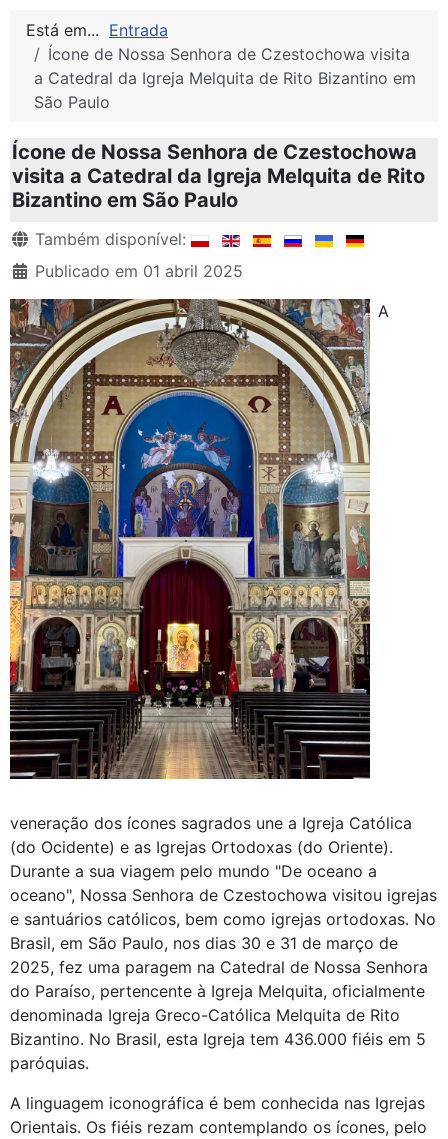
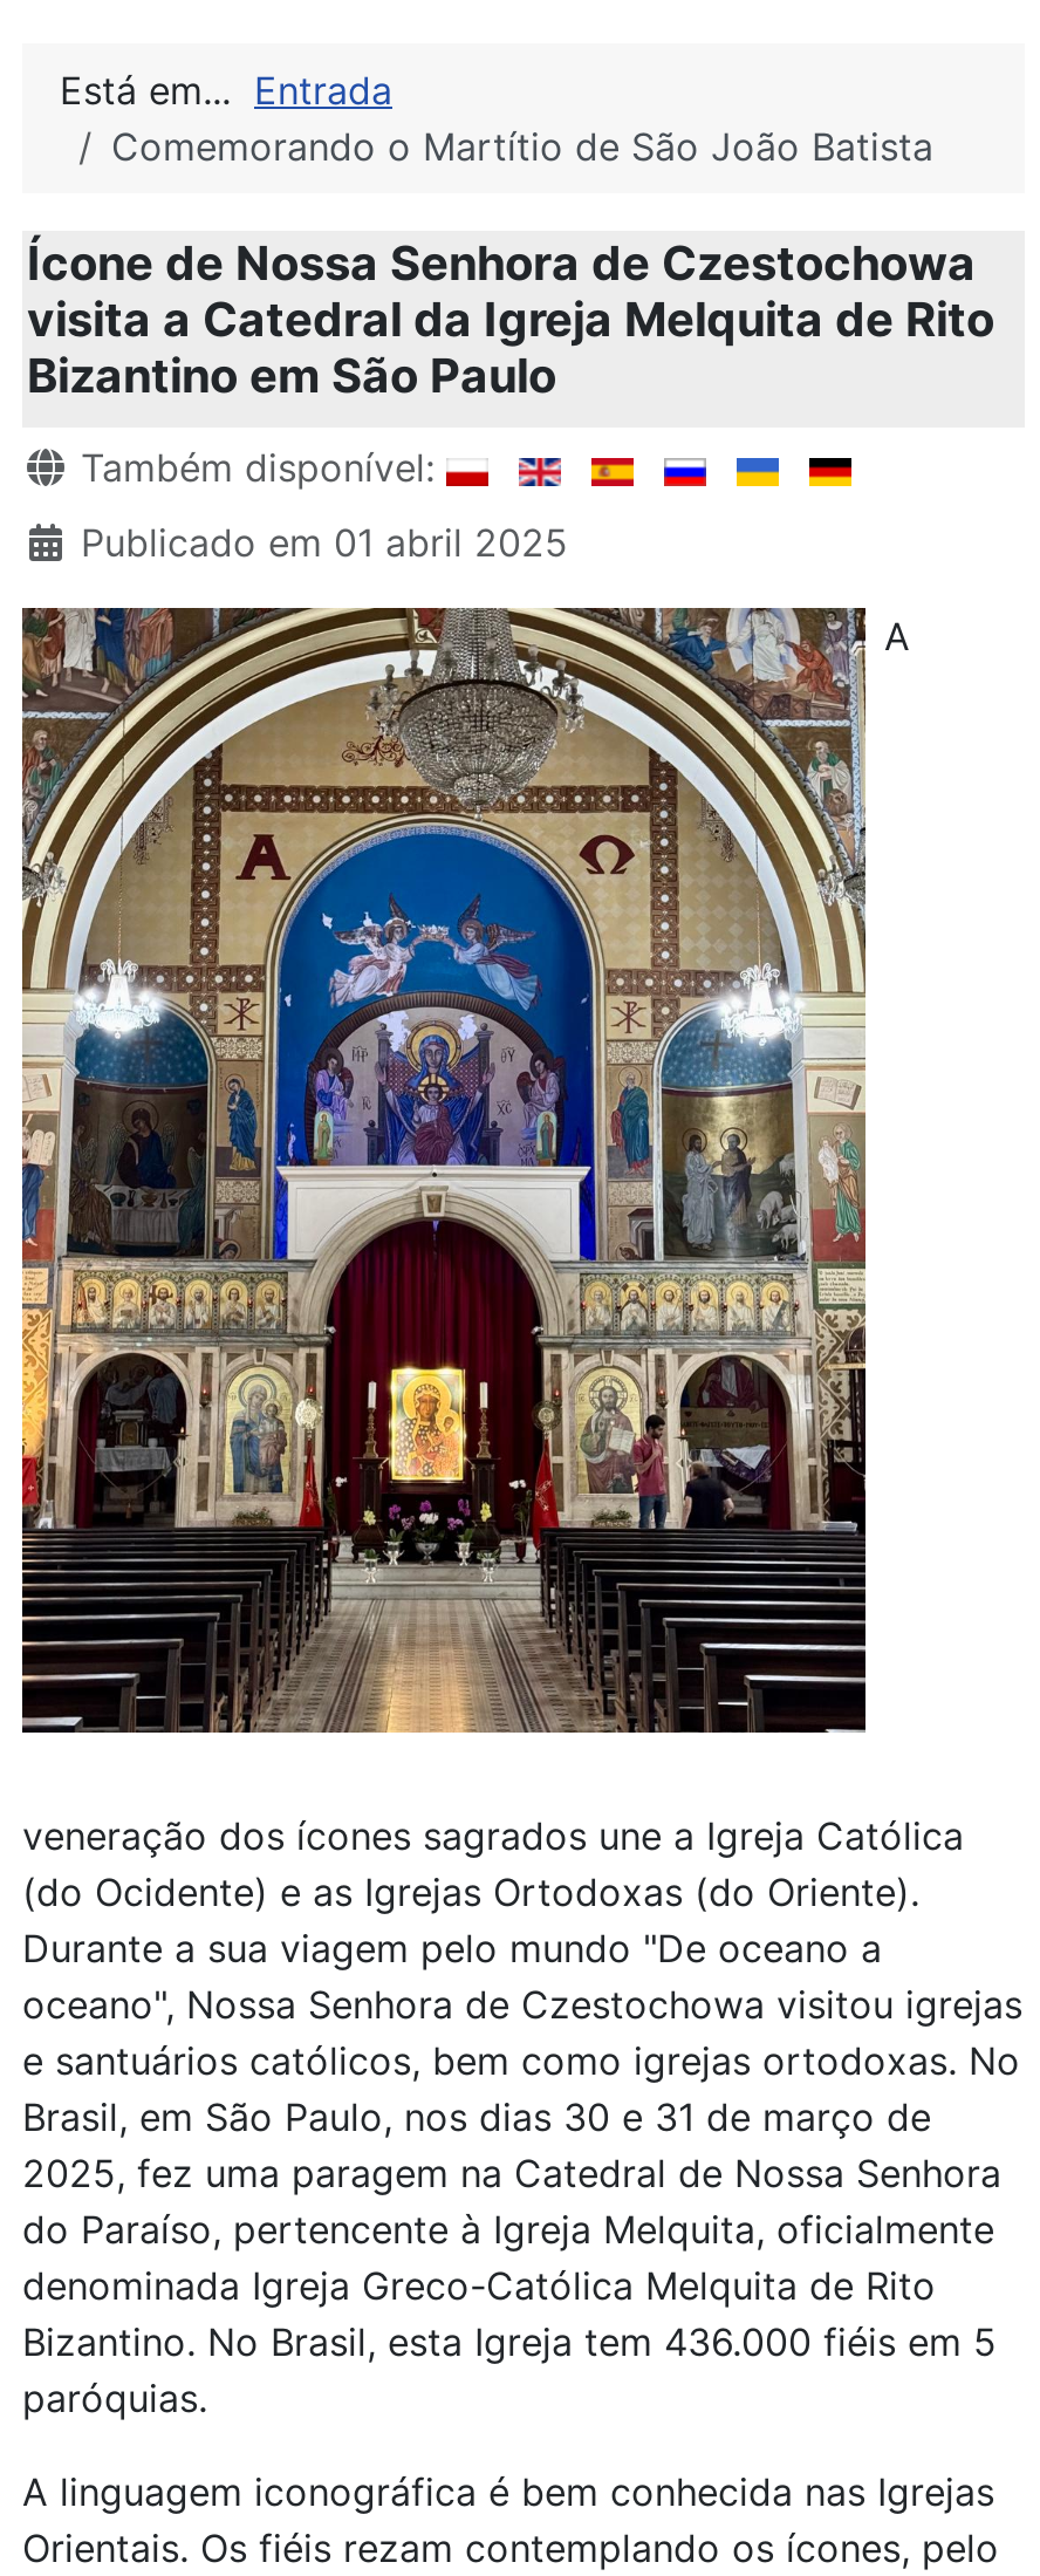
[34,44,416,112] Ícone de Nossa Senhora de Czestochowa visita | a Catedral da Igreja Melquita de Rito Bizantino em | São Paulo -> [111,123,933,170] Comemorando o Martítio de São João Batista

